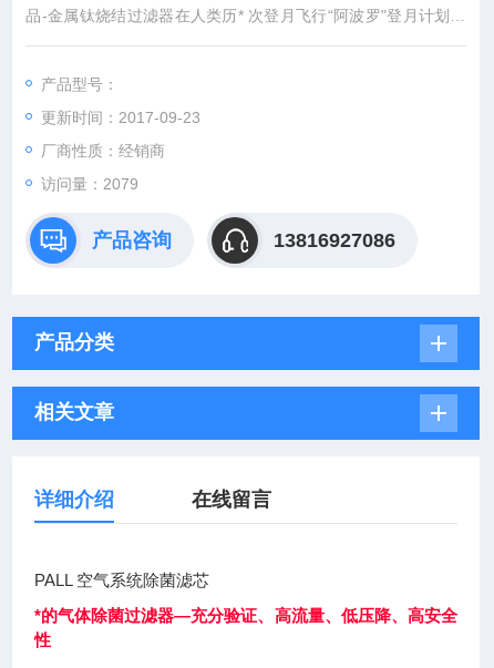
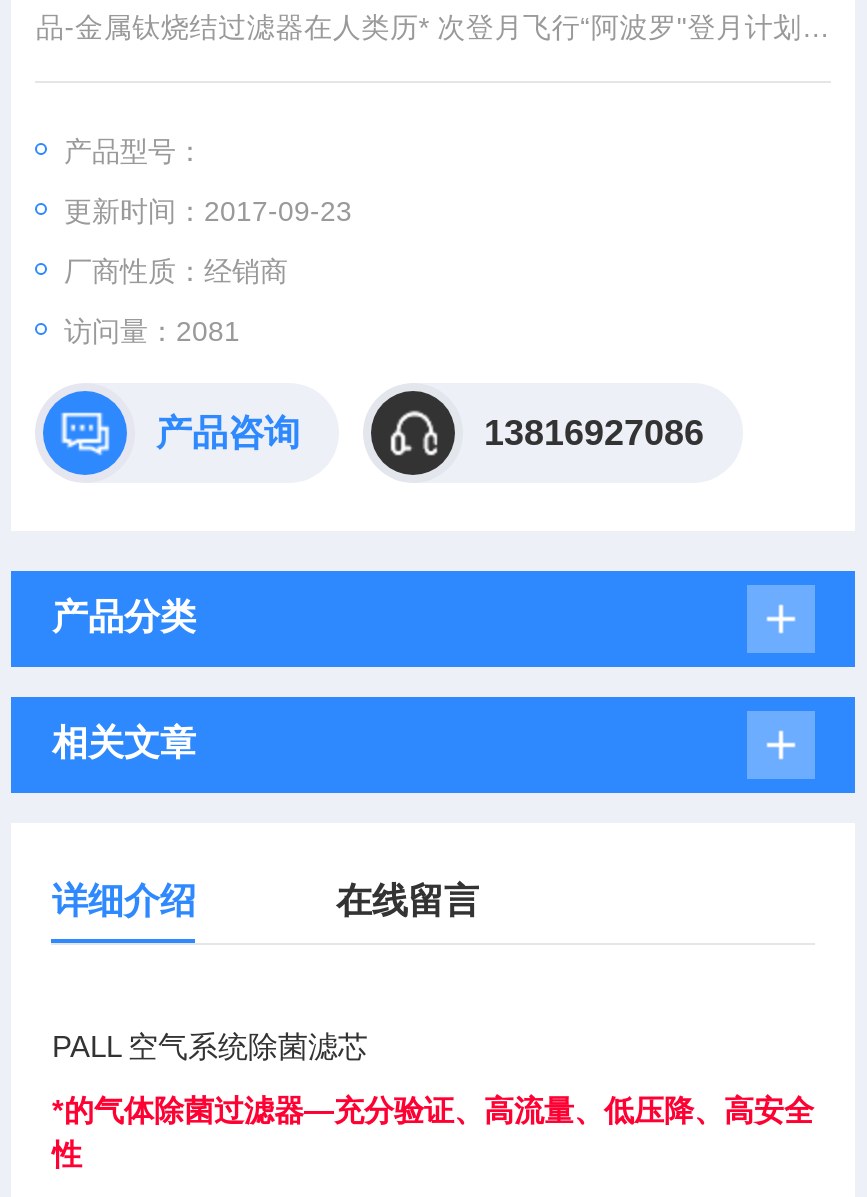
[41,175,139,193] 访问量：2079 -> [64,315,240,347] 访问量：2081

